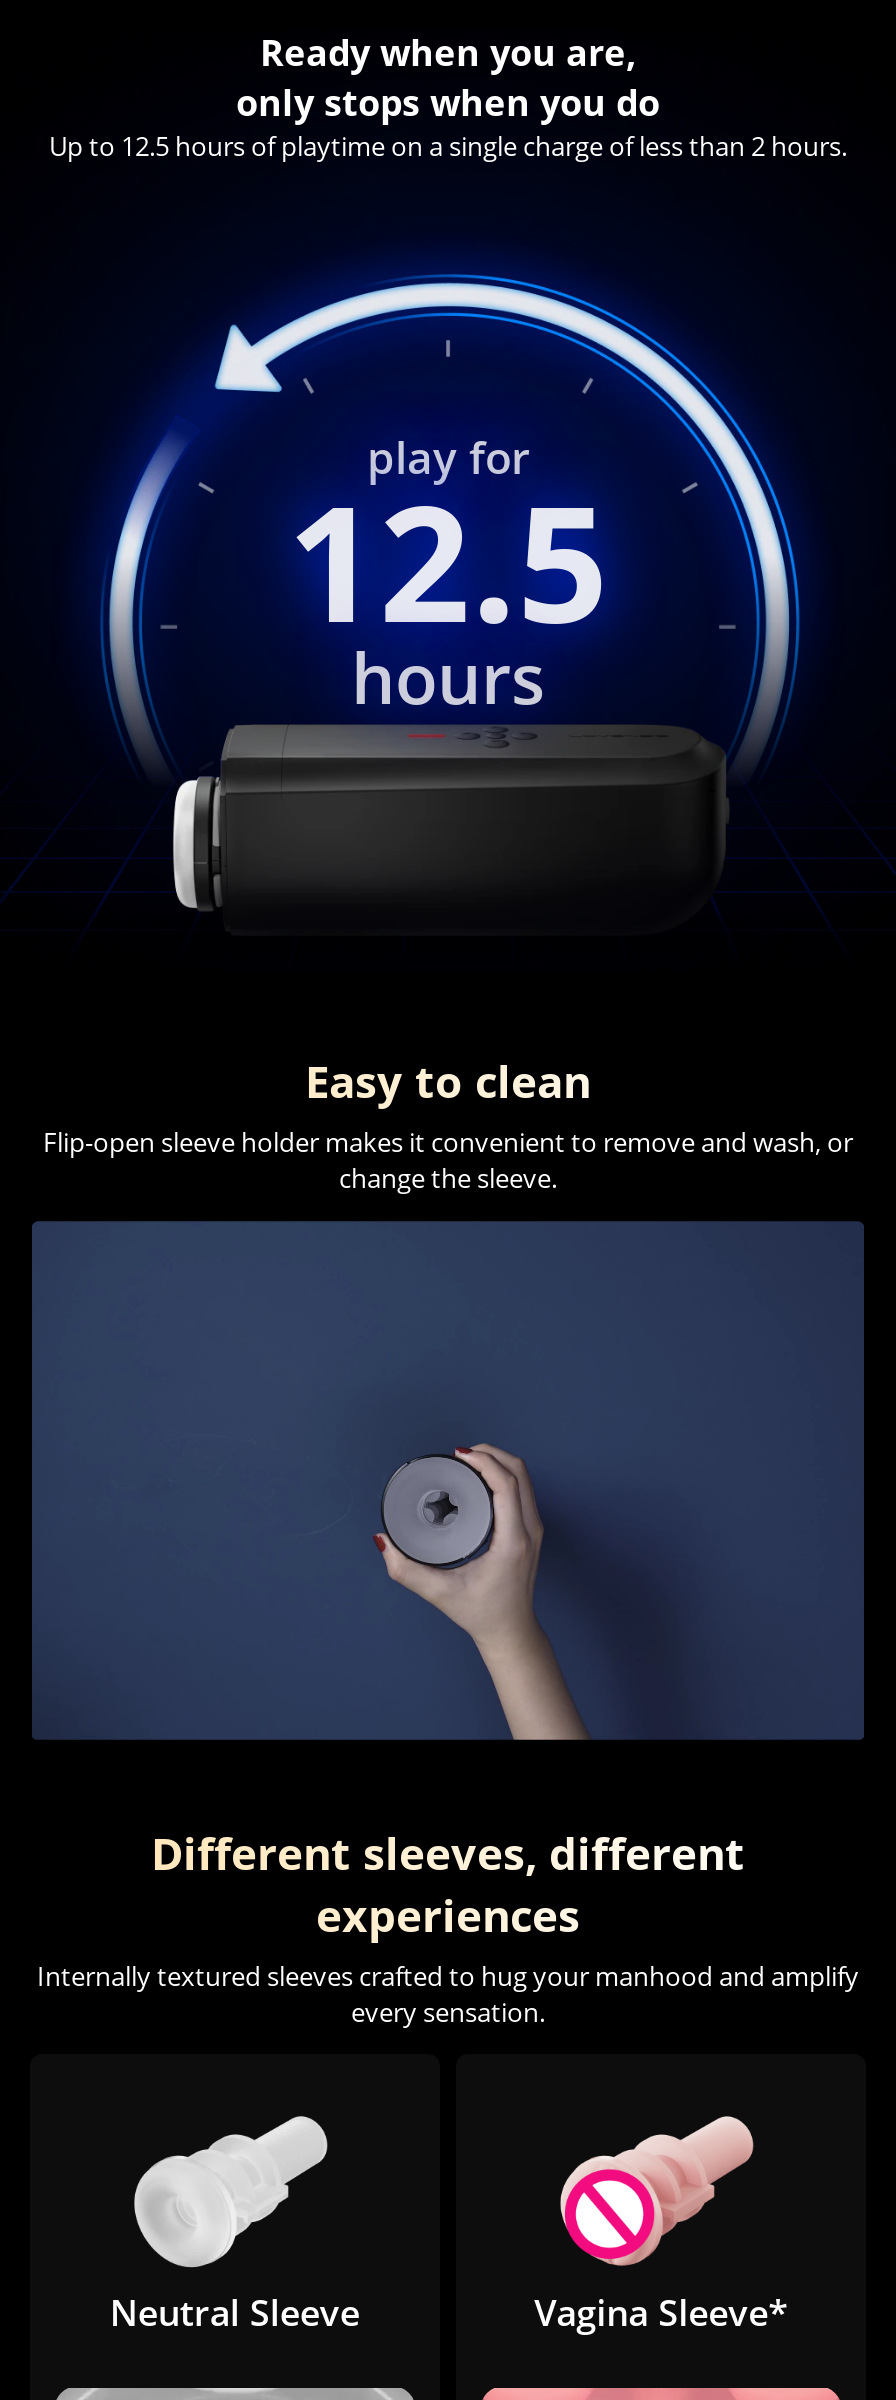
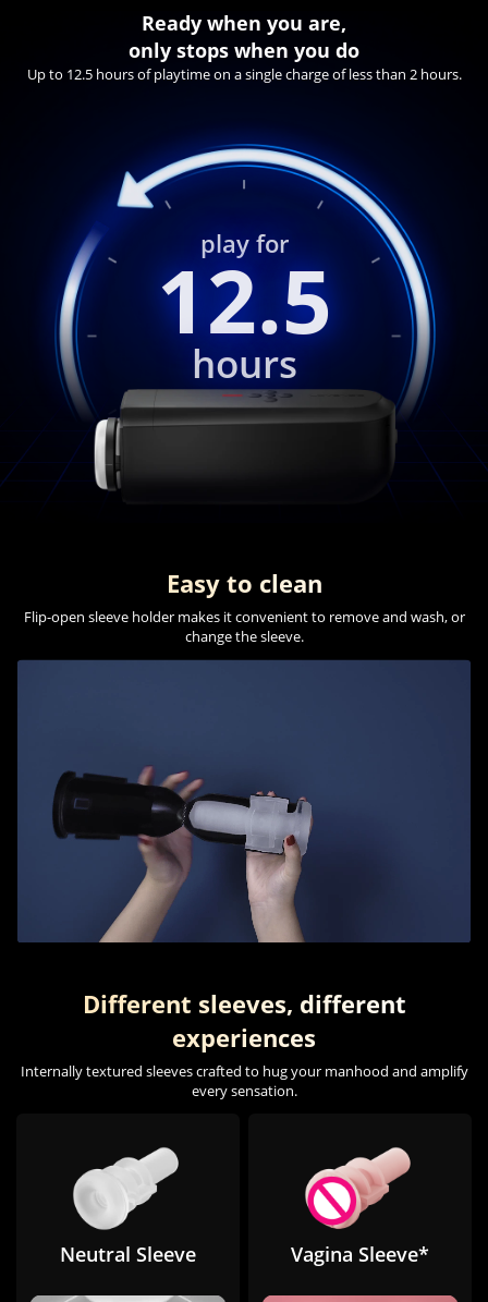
[98,1418,586,1740] [image] -> [52,766,318,944] [image]

